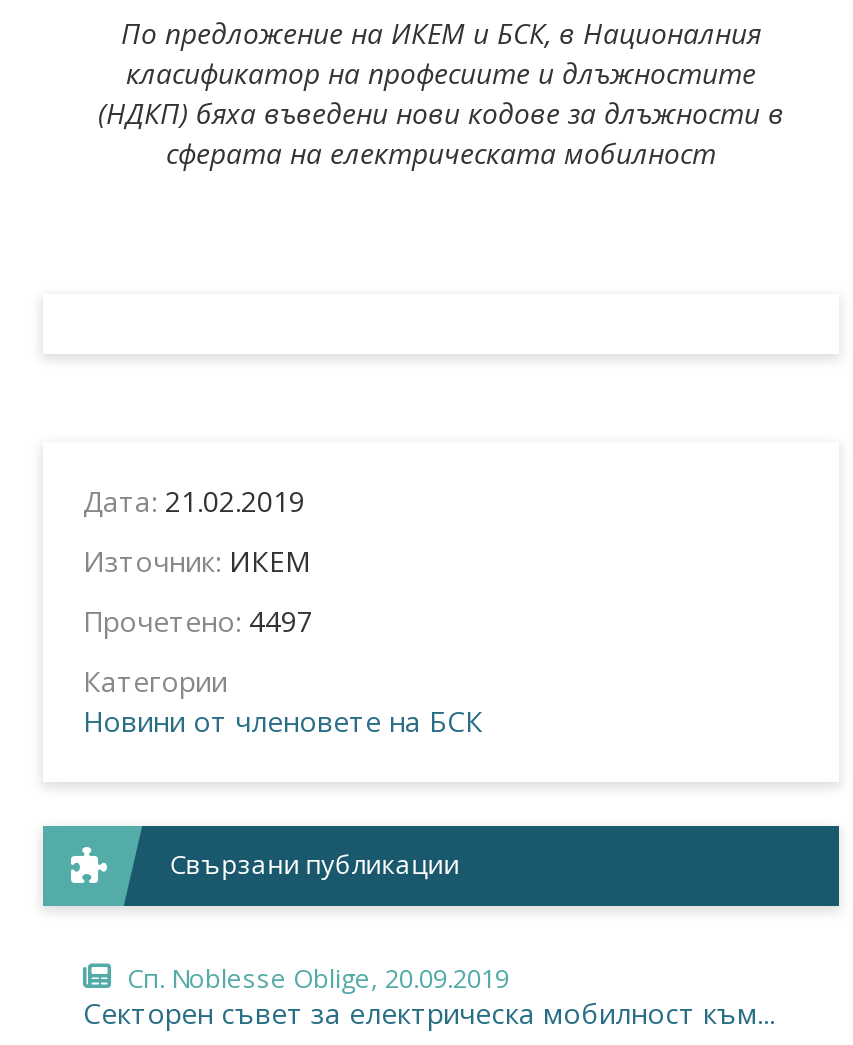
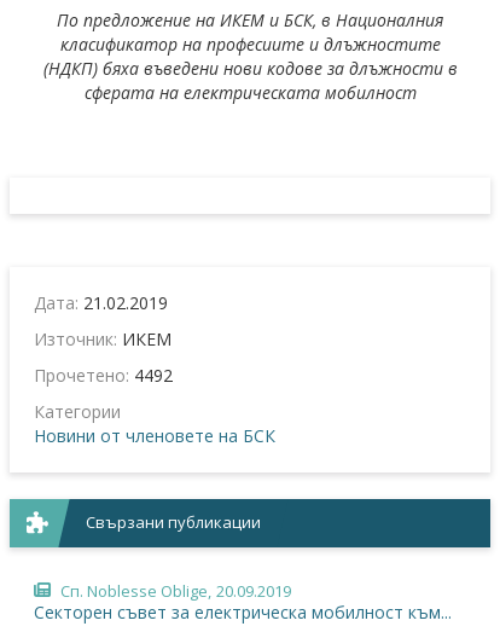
[83,601,313,639] Прочетено: 4497 -> [34,363,173,386] Прочетено: 4492

